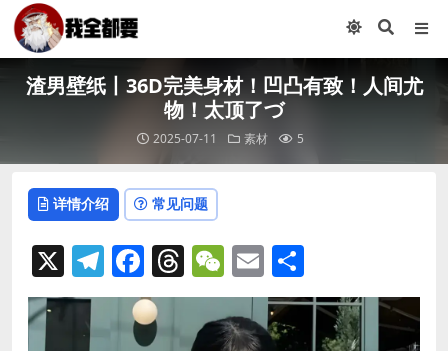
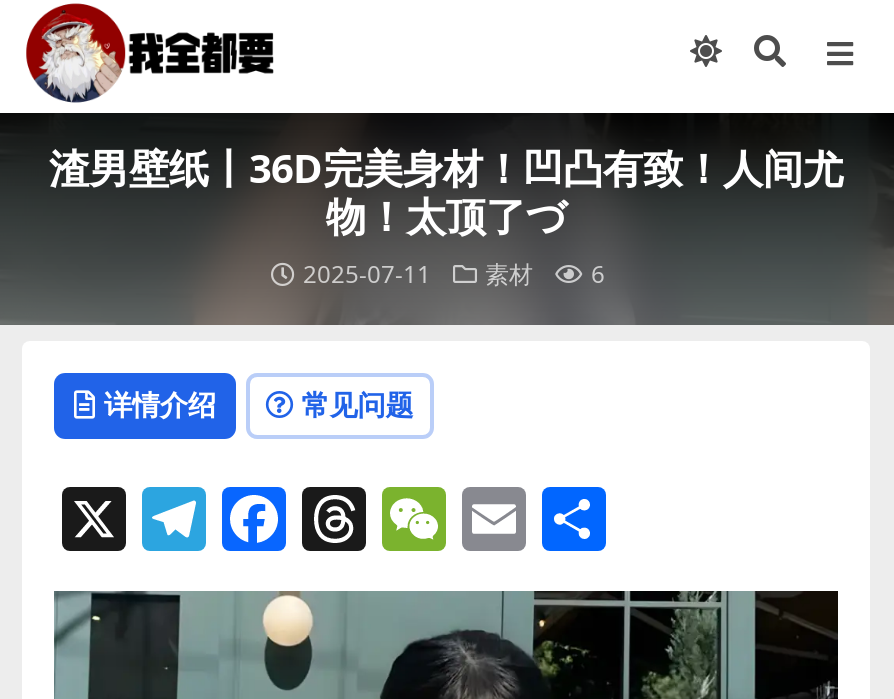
[152,130,303,147] 2025-07-11 素材 5 -> [303,257,605,291] 2025-07-11 素材 6

